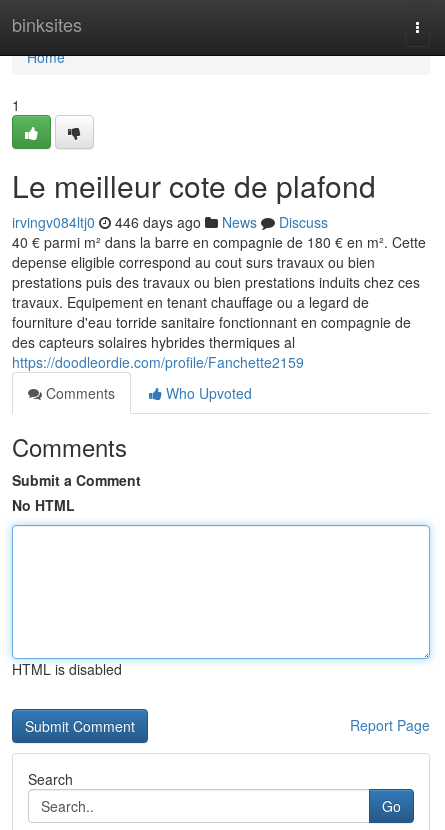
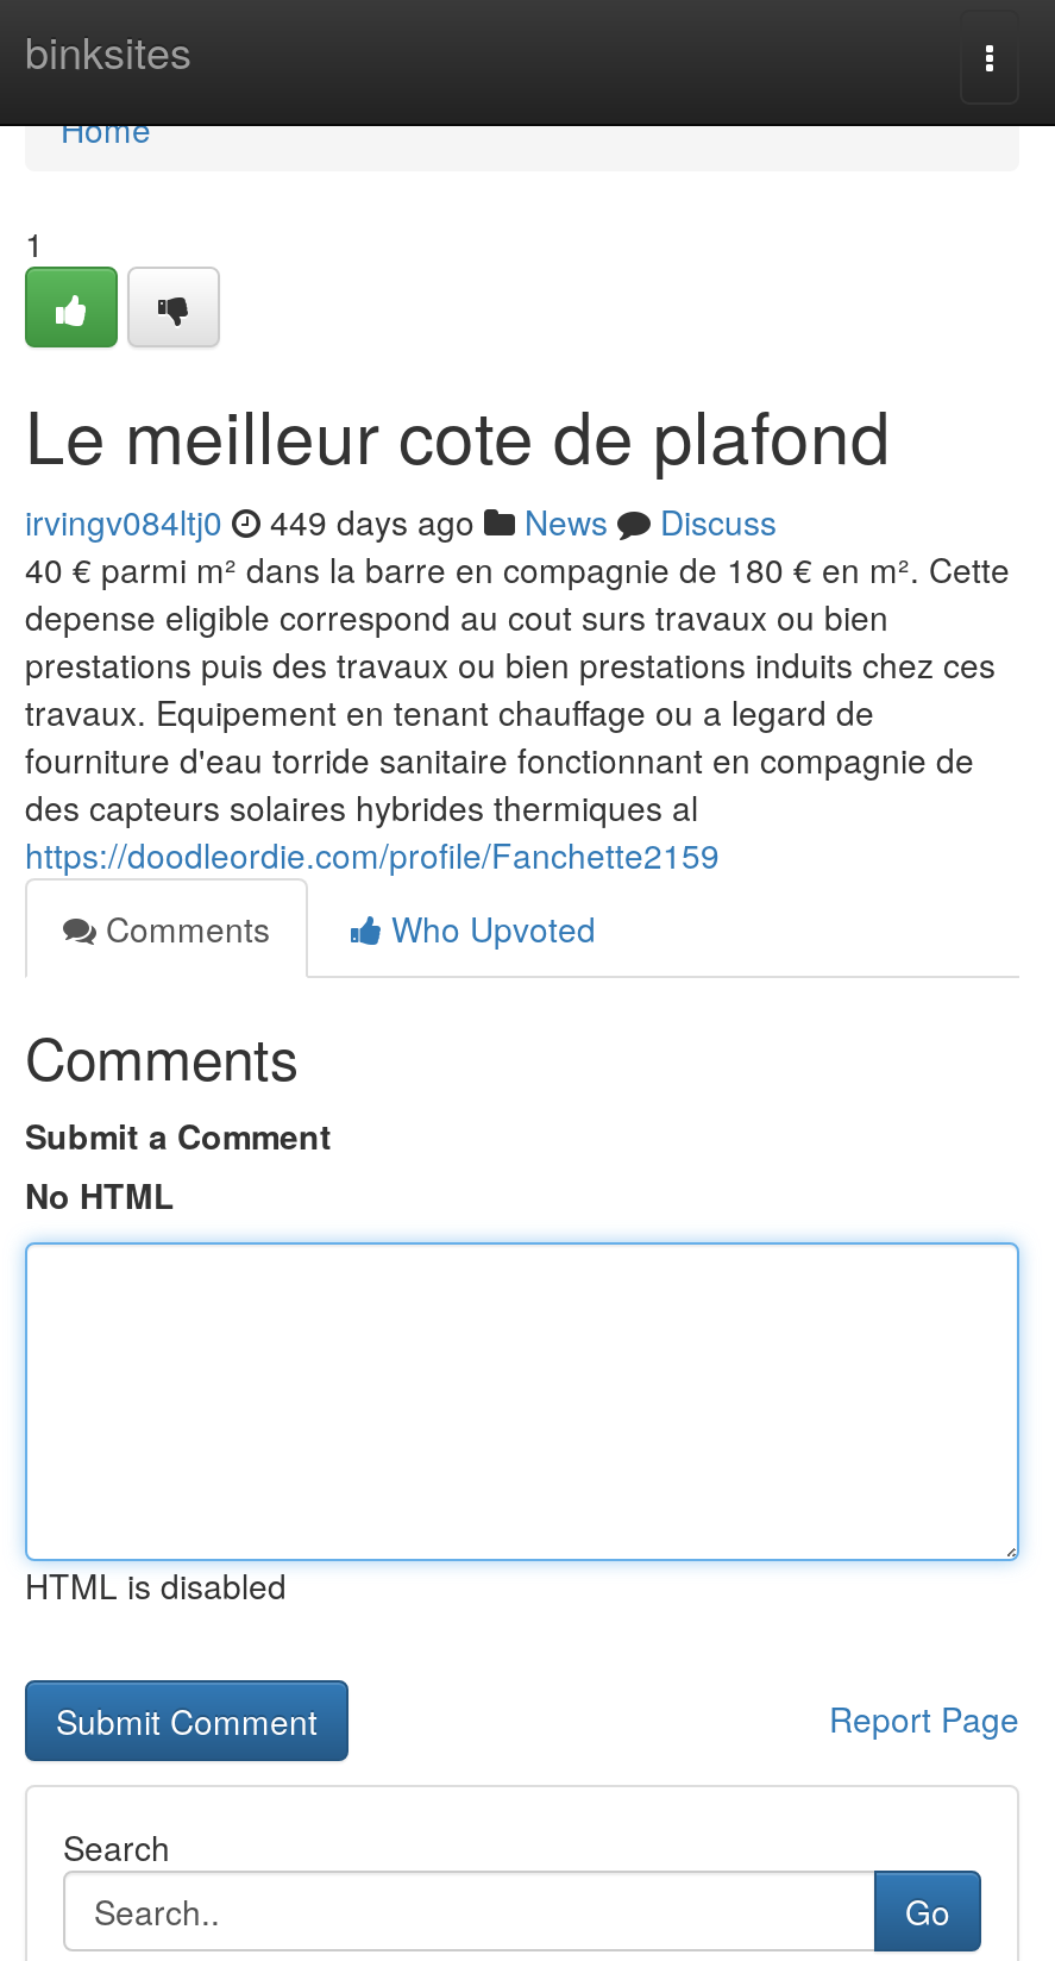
[115,212,201,232] 446 days ago -> [270,497,475,545] 449 days ago

